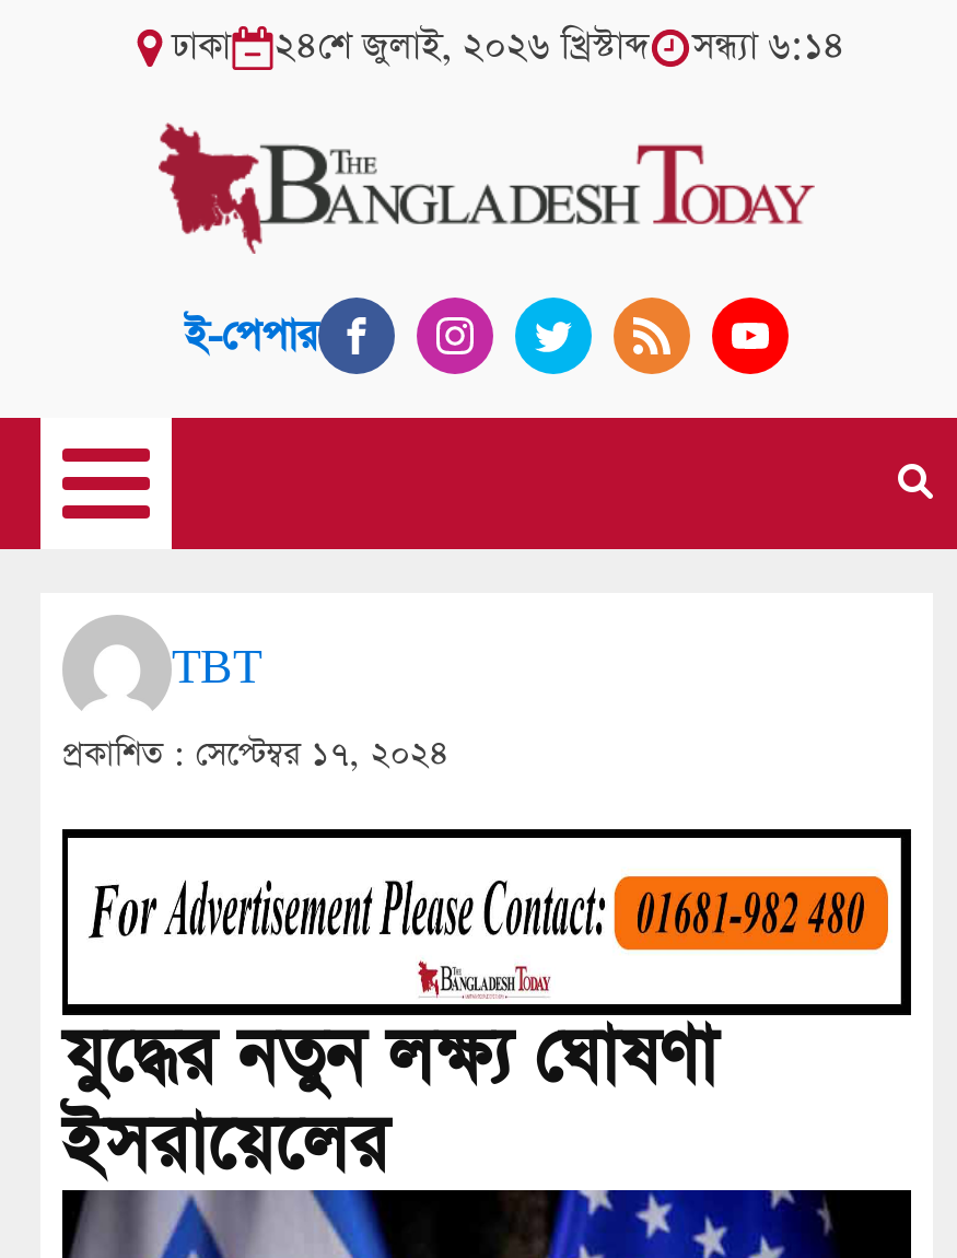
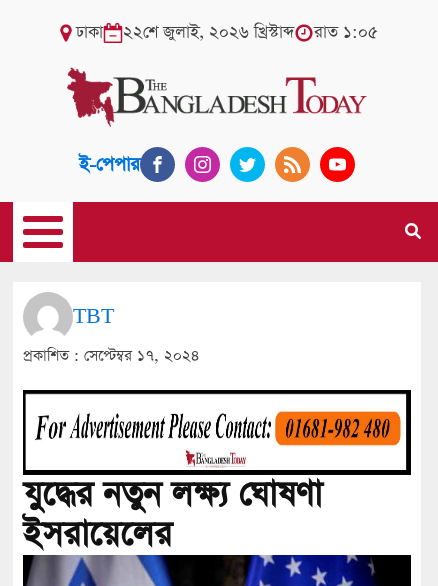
[275,22,845,72] ২৪শে জুলাই, ২০২৬ খ্রিস্টাব্দ | সন্ধ্যা ৬:১৪ -> [123,21,378,44] ২২শে জুলাই, ২০২৬ খ্রিস্টাব্দ | রাত ১:০৫

